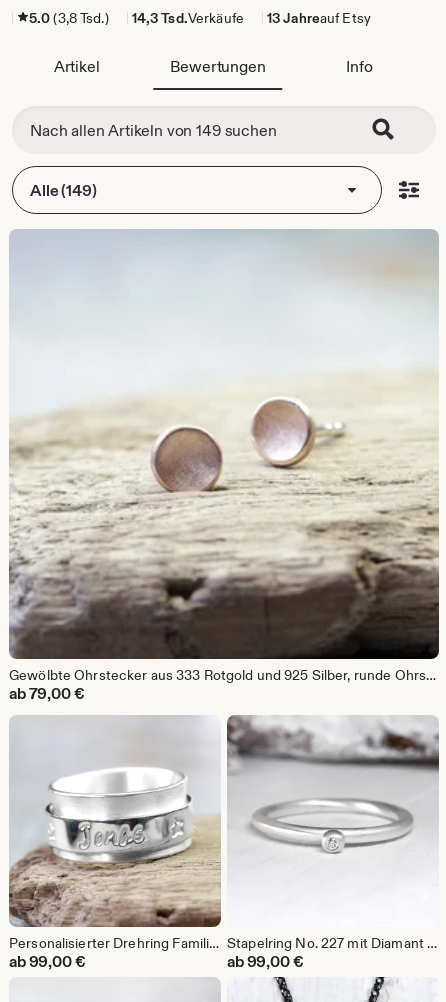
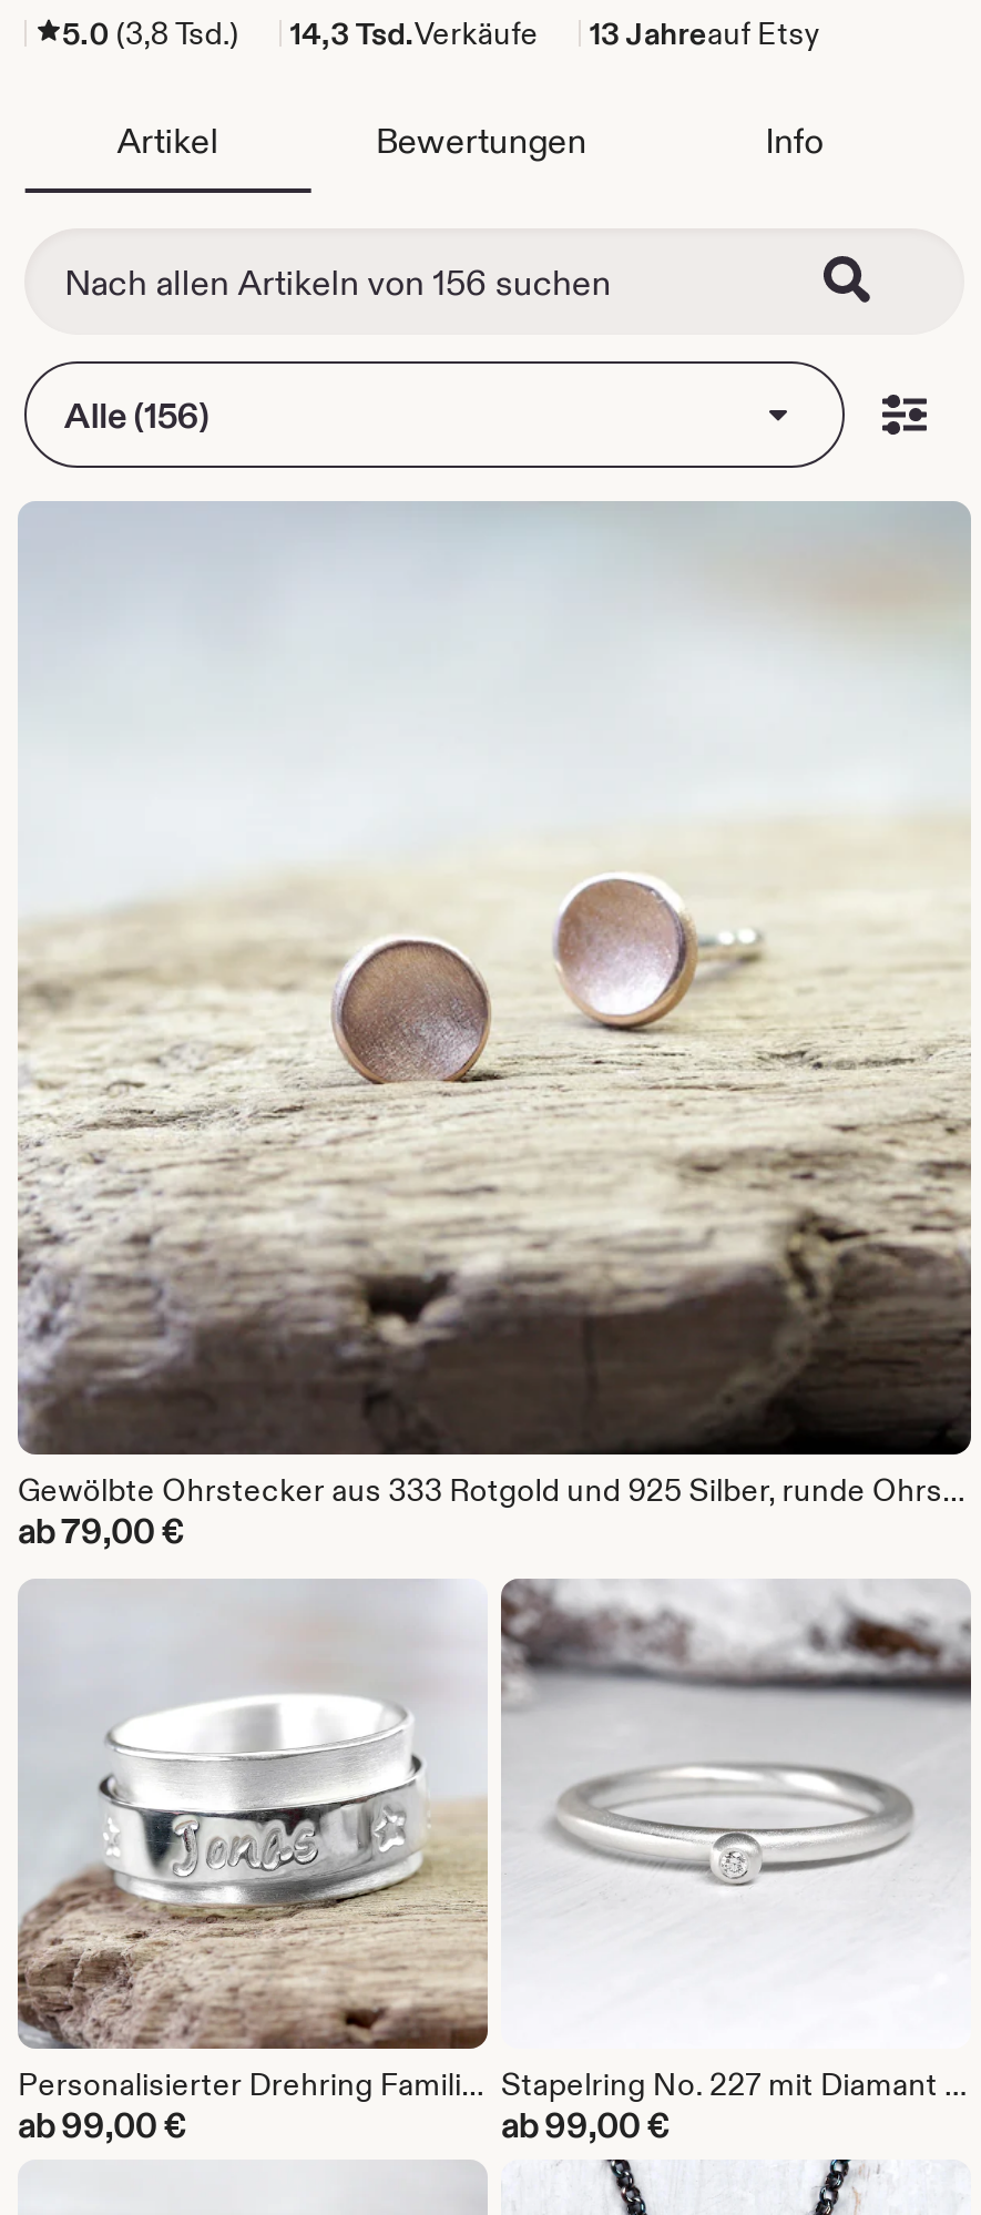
[30,180,96,200] Alle (149) -> [64,392,209,437] Alle (156)

